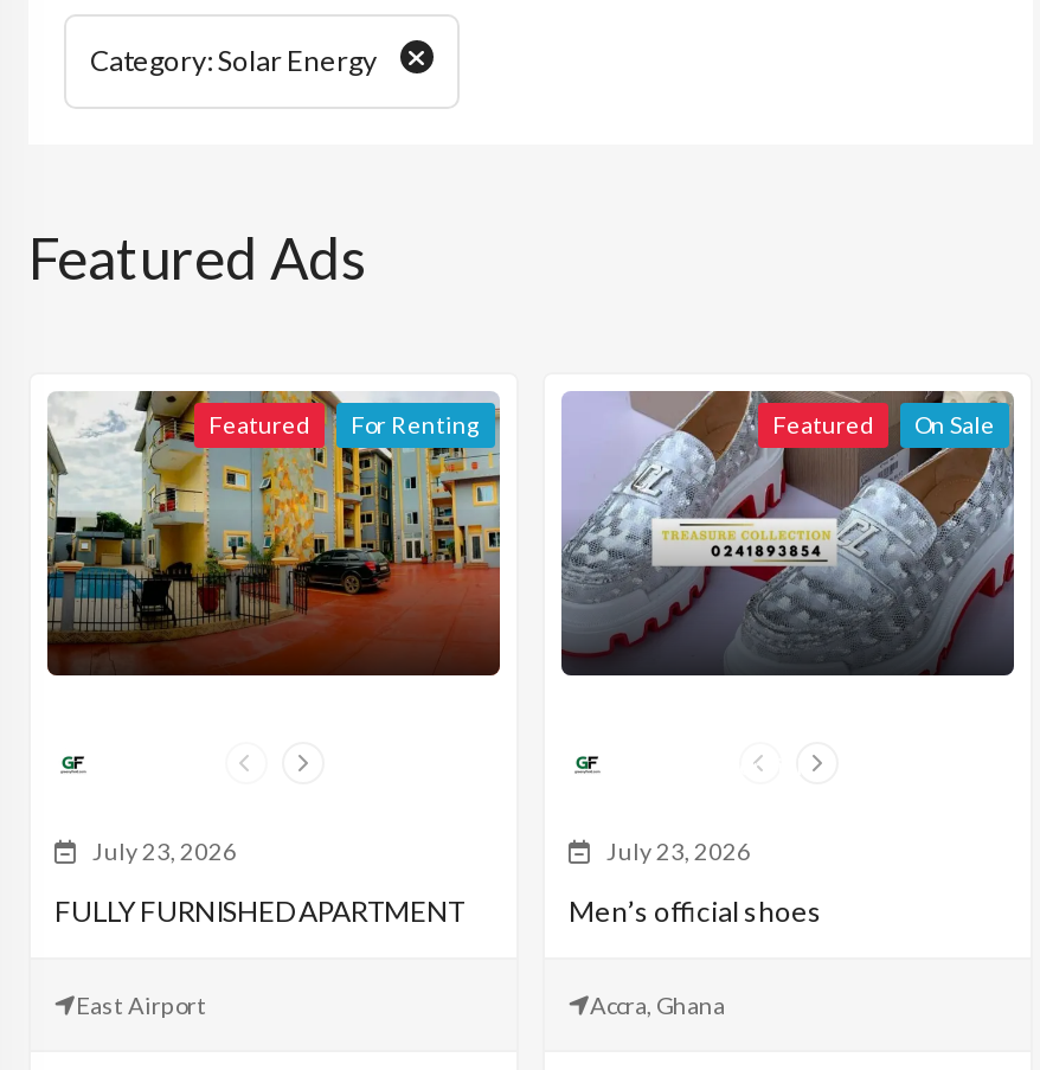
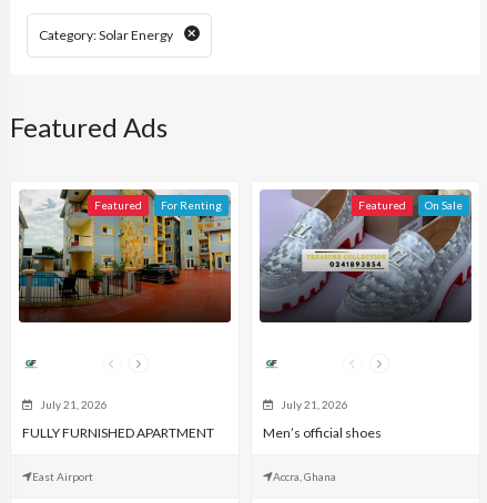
[88,837,237,865] July 23, 2026 -> [38,398,108,411] July 21, 2026
[602,837,751,865] July 23, 2026 -> [278,398,348,411] July 21, 2026

